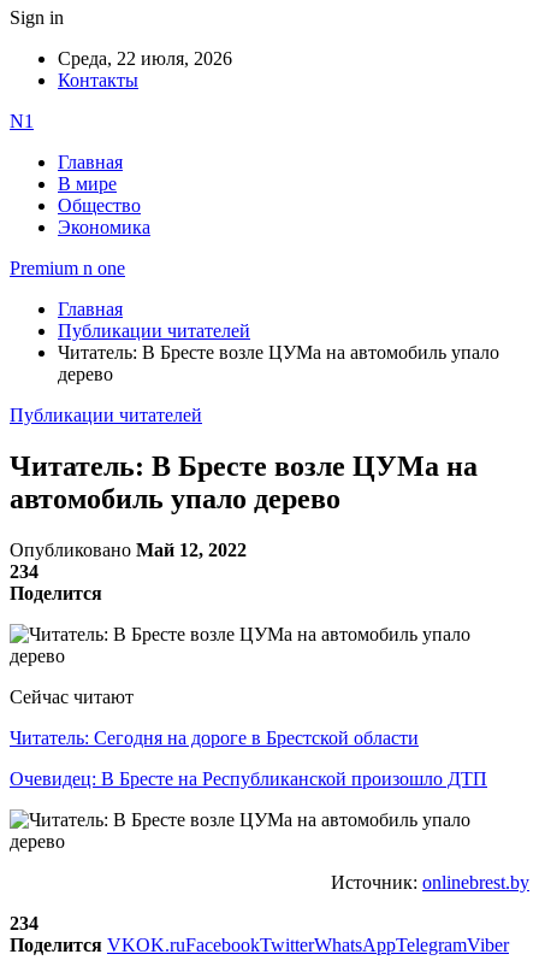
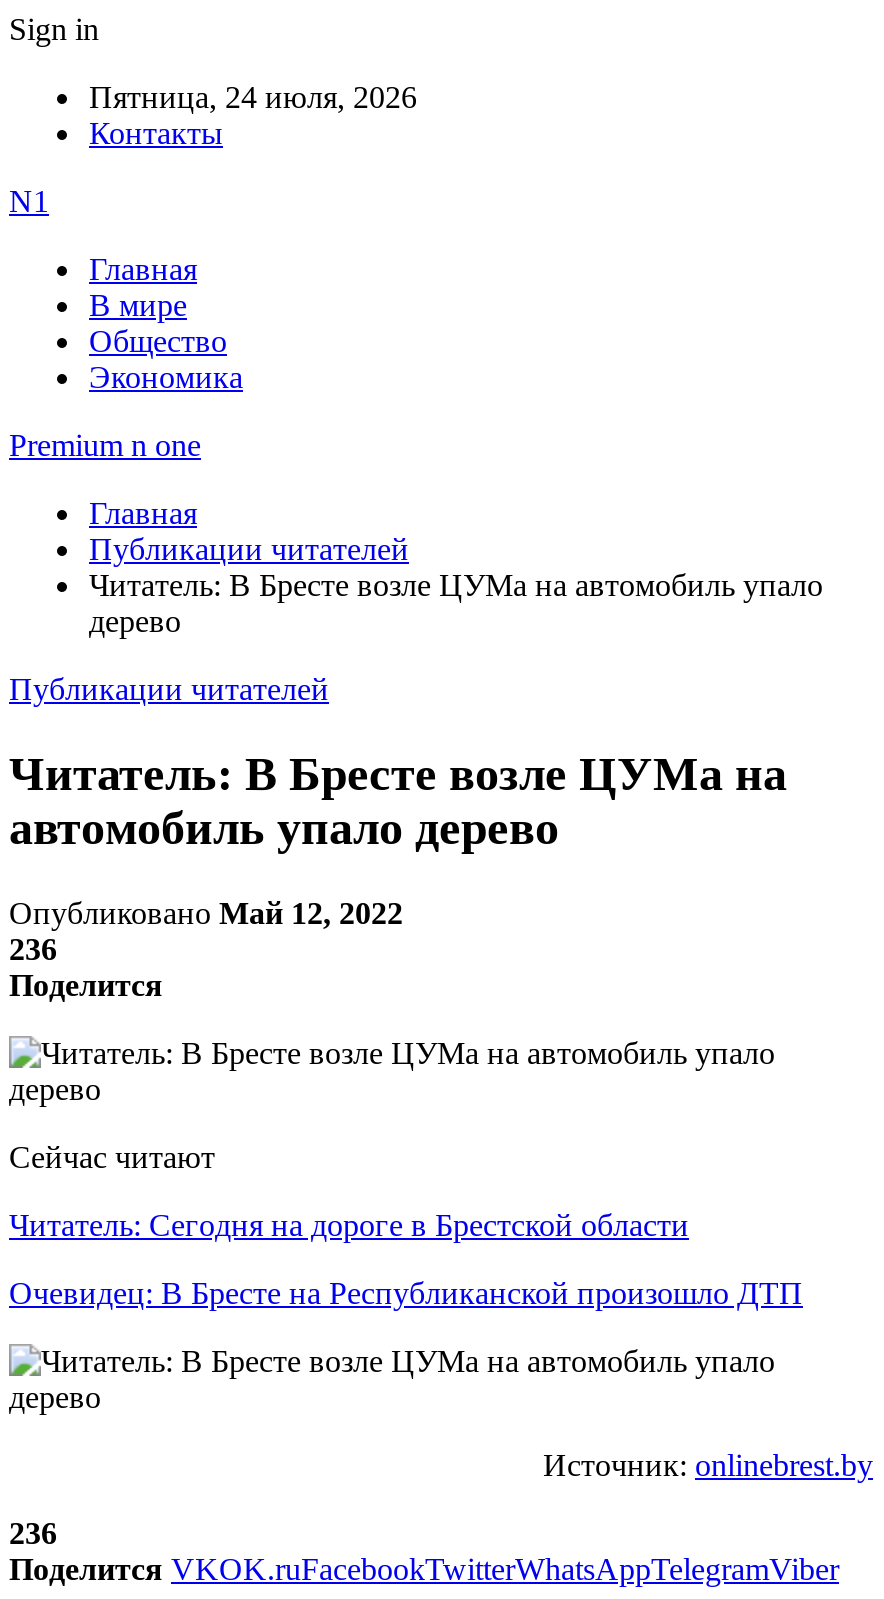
[58,48,232,69] Среда, 22 июля, 2026 -> [89,80,417,114] Пятница, 24 июля, 2026
[10,561,38,582] 234 -> [9,932,57,966] 236
[10,913,38,933] 234 -> [9,1516,57,1550] 236

